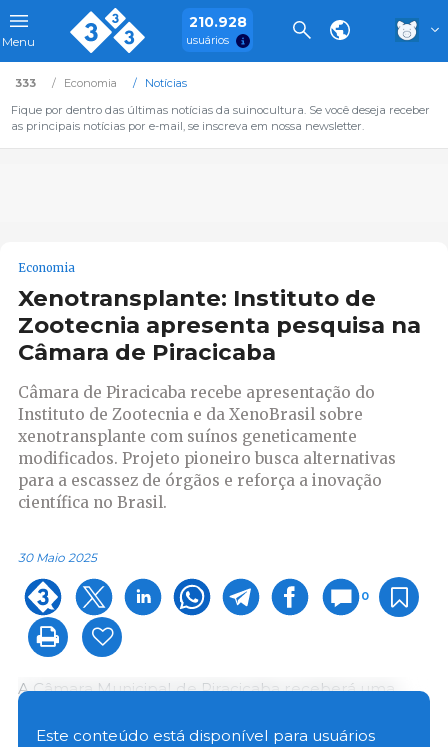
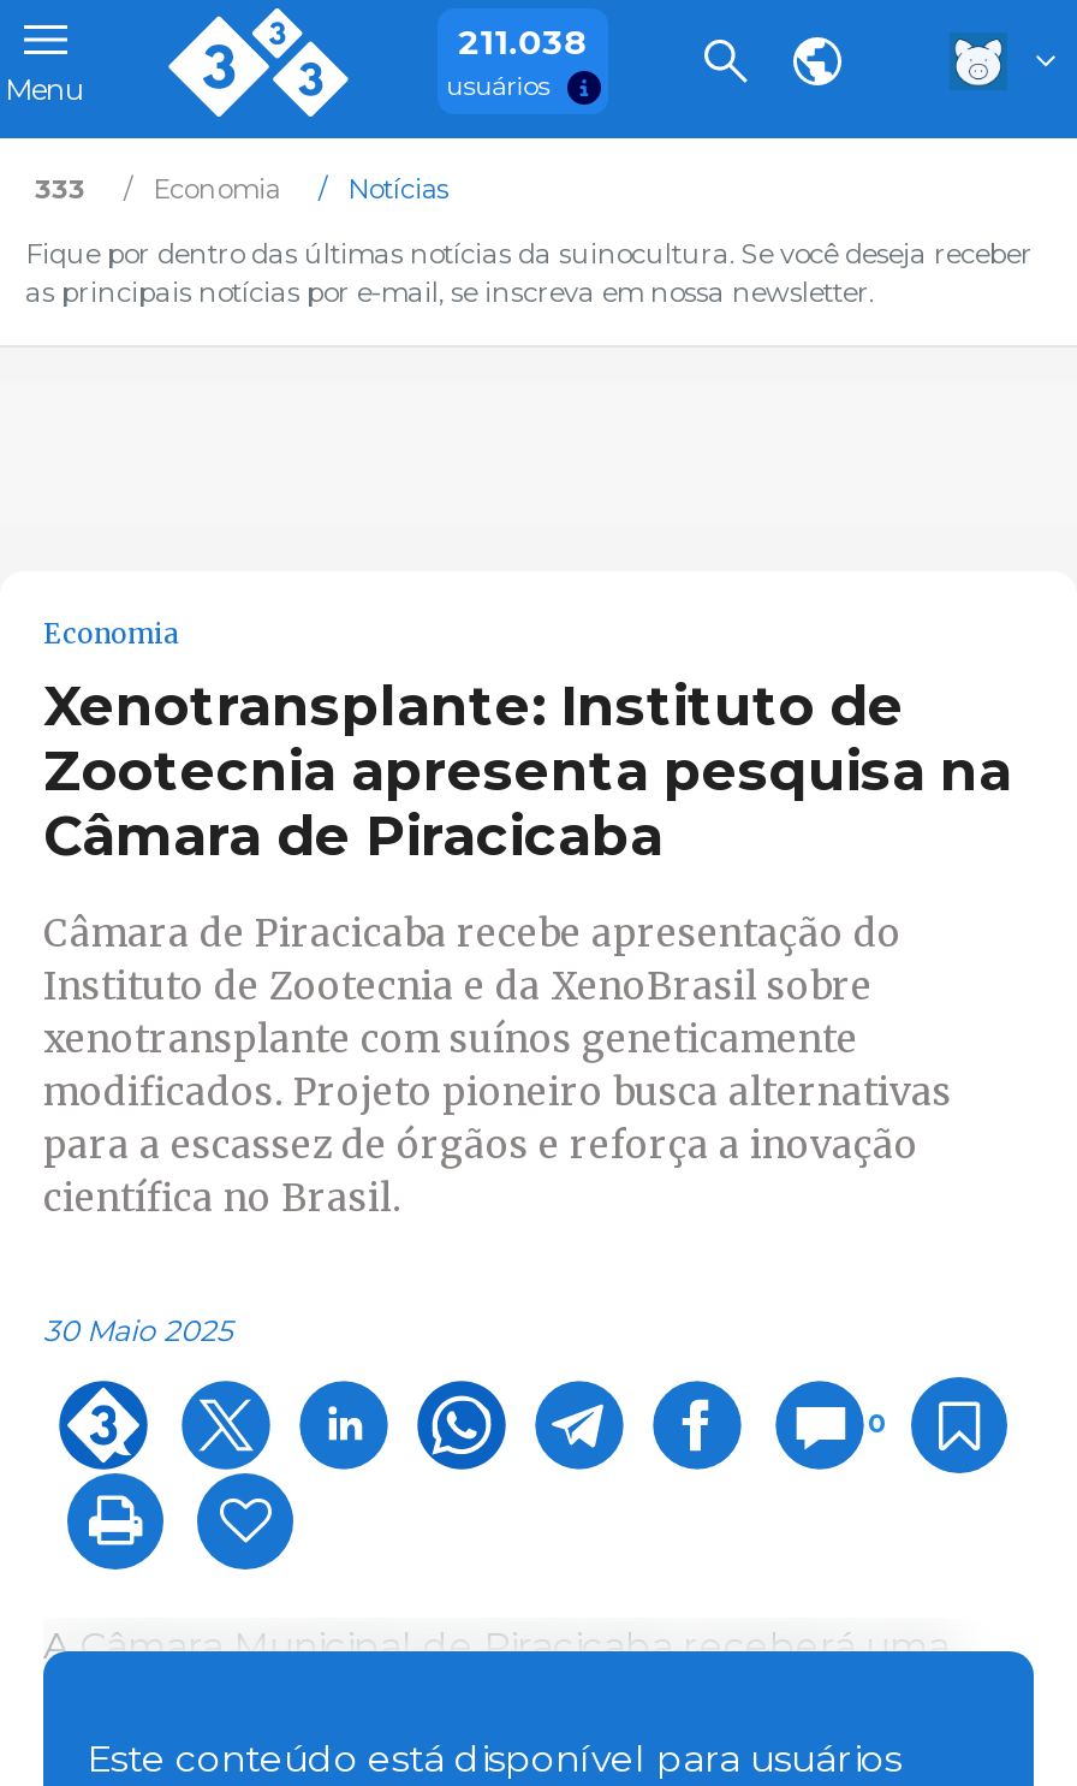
[189,12,247,30] 210.928 -> [458,19,588,63] 211.038

